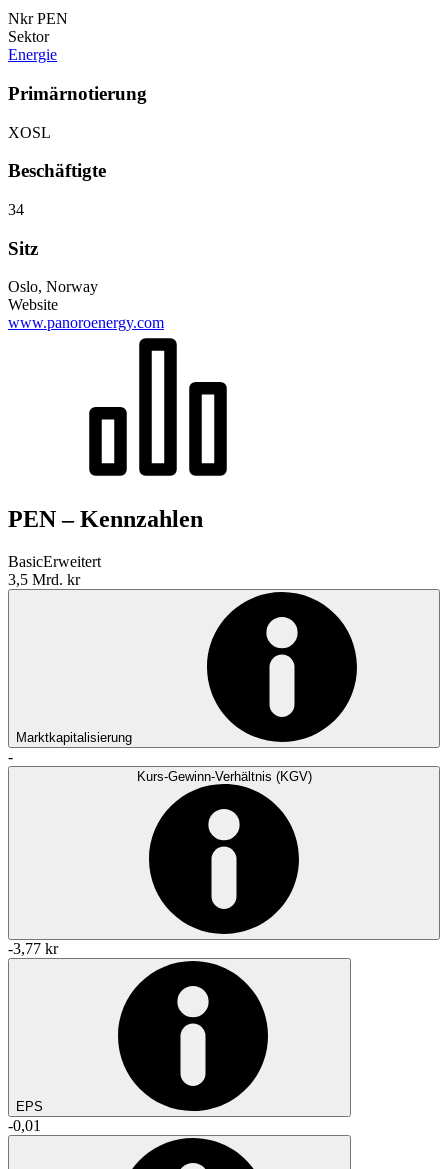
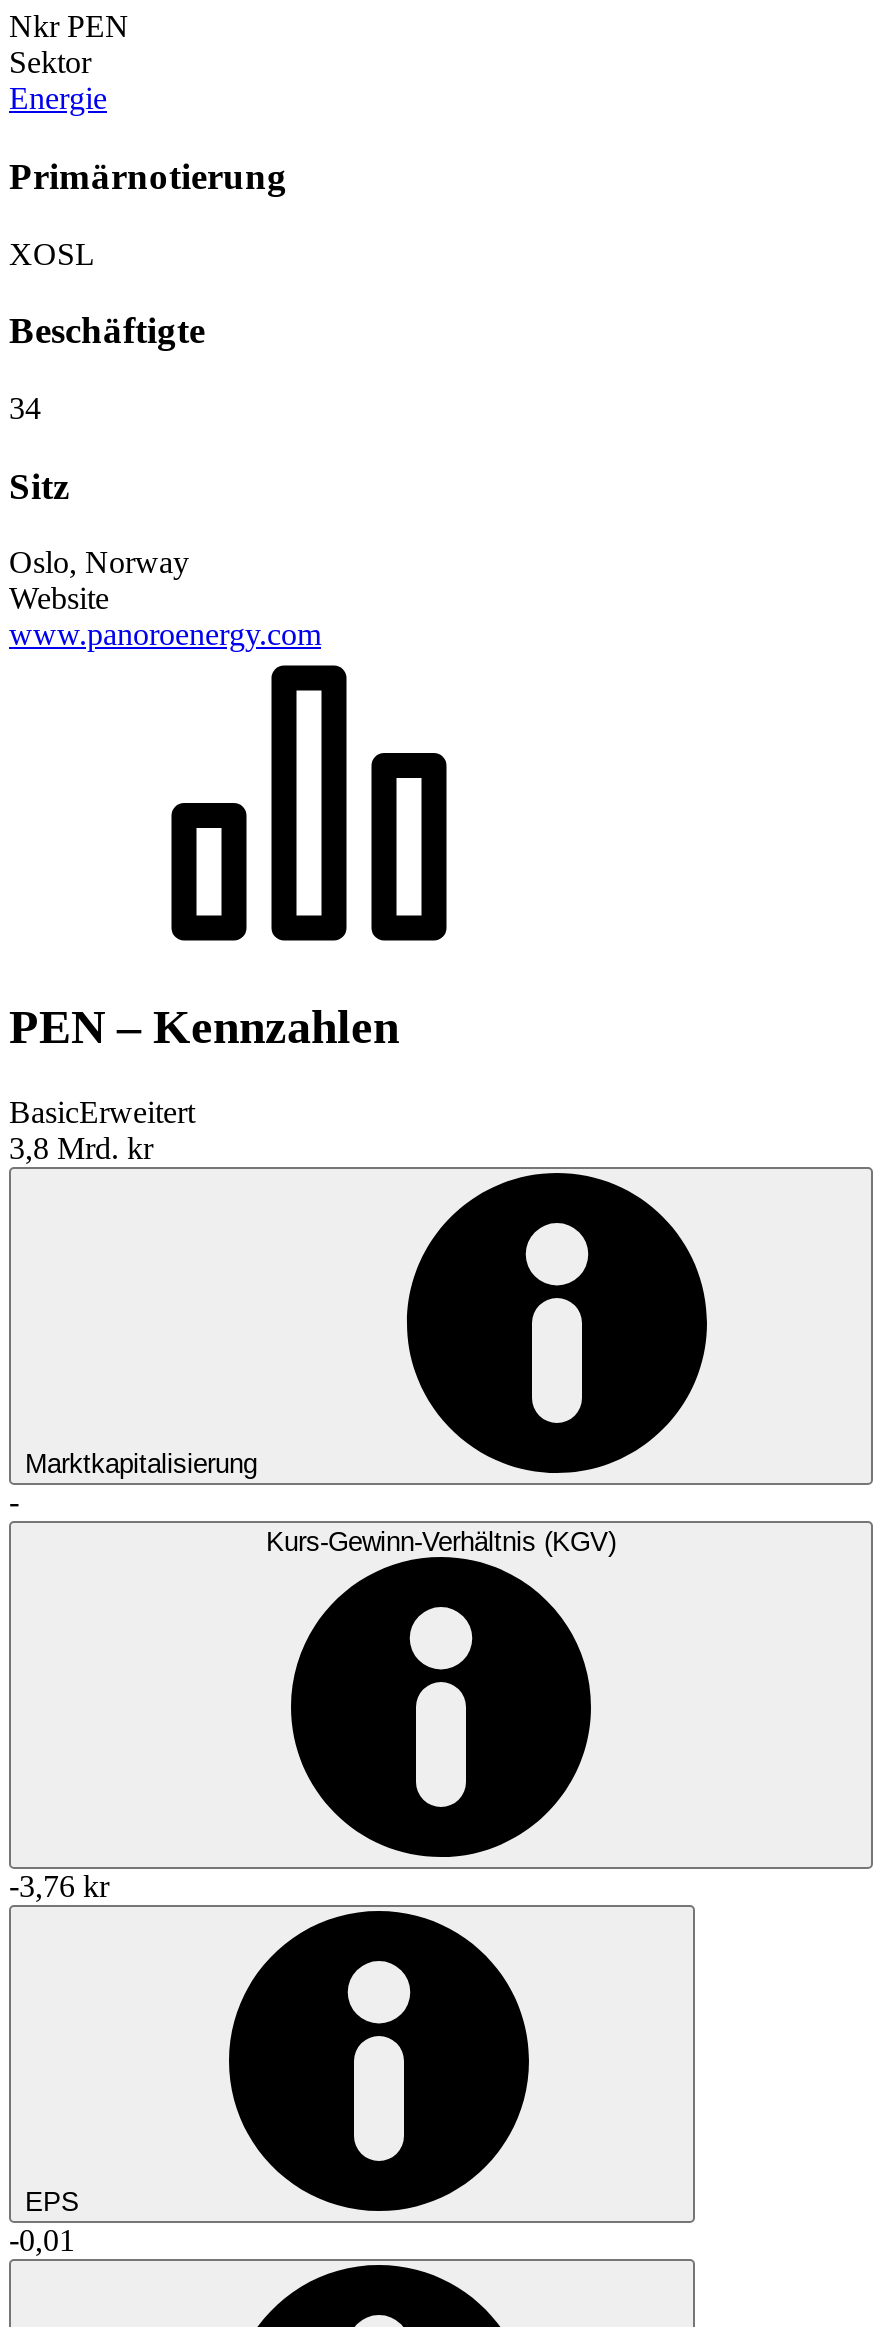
[8,571,80,588] 3,5 Mrd. kr -> [9,1131,153,1165] 3,8 Mrd. kr
[8,940,58,957] -3,77 kr -> [9,1869,109,1903] -3,76 kr

